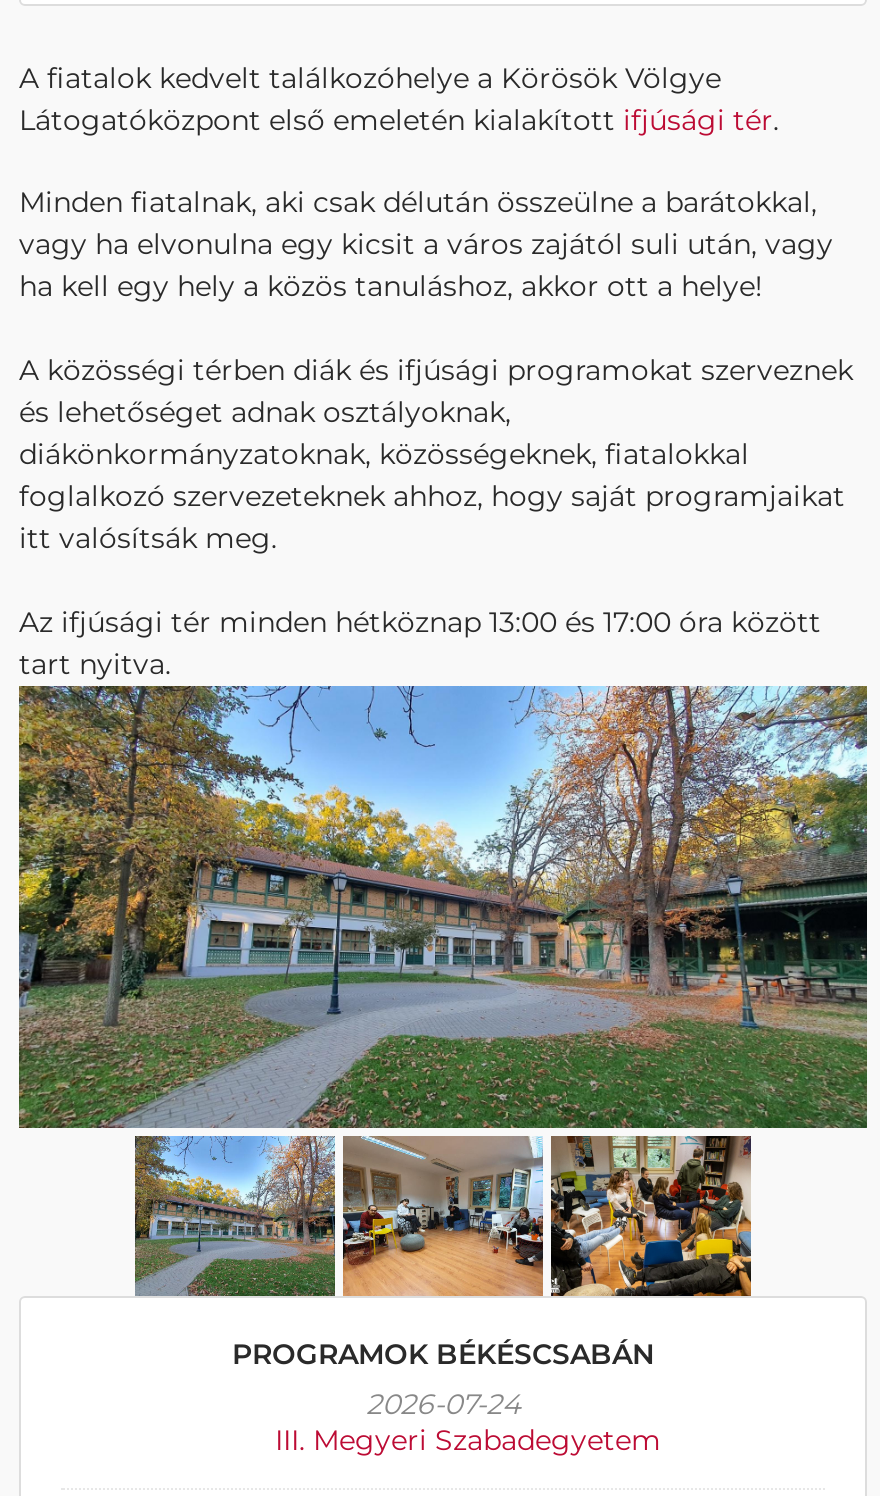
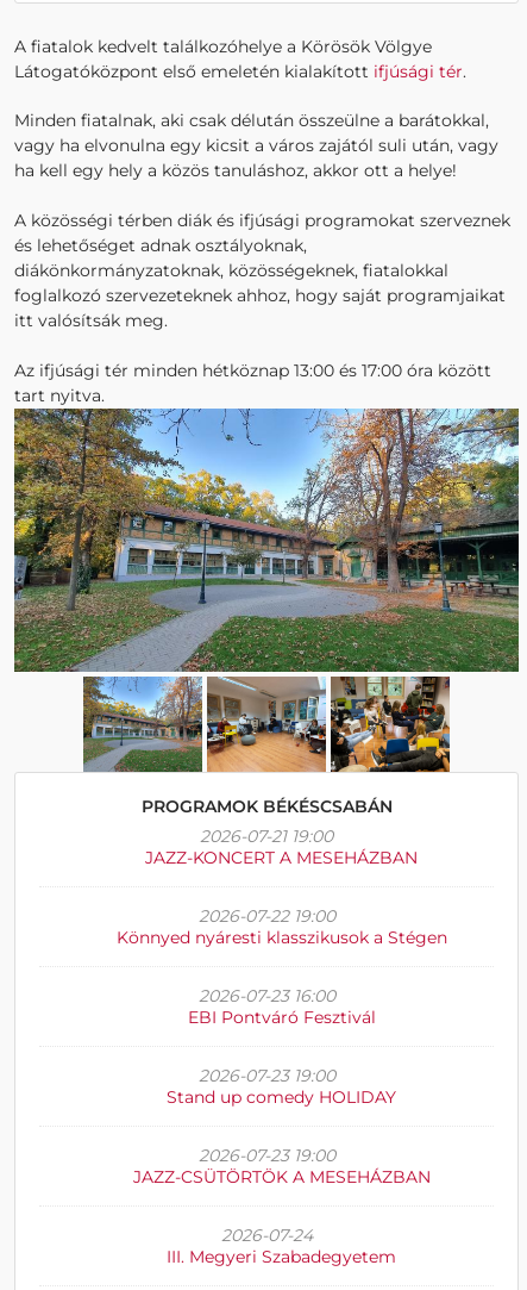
none -> [116,825,447,1187] 2026-07-21 19:00 | JAZZ-KONCERT A MESEHÁZBAN | 2026-07-22 19:00 | Könnyed nyáresti klasszikusok a Stégen | 2026-07-23 16:00 | EBI Pontváró Fesztivál | 2026-07-23 19:00 | Stand up comedy HOLIDAY | 2026-07-23 19:00 | JAZZ-CSÜTÖRTÖK A MESEHÁZBAN

